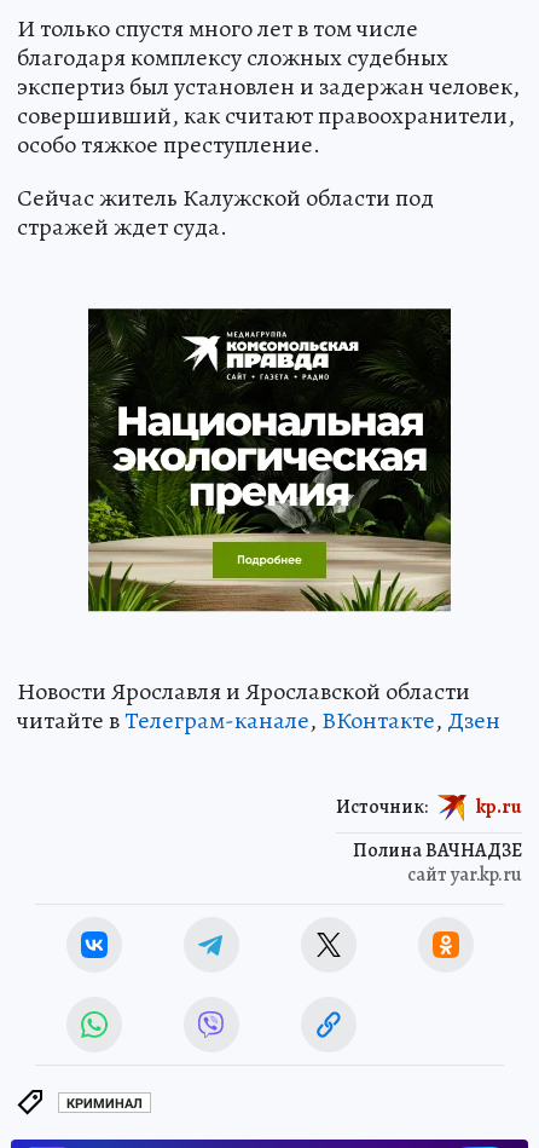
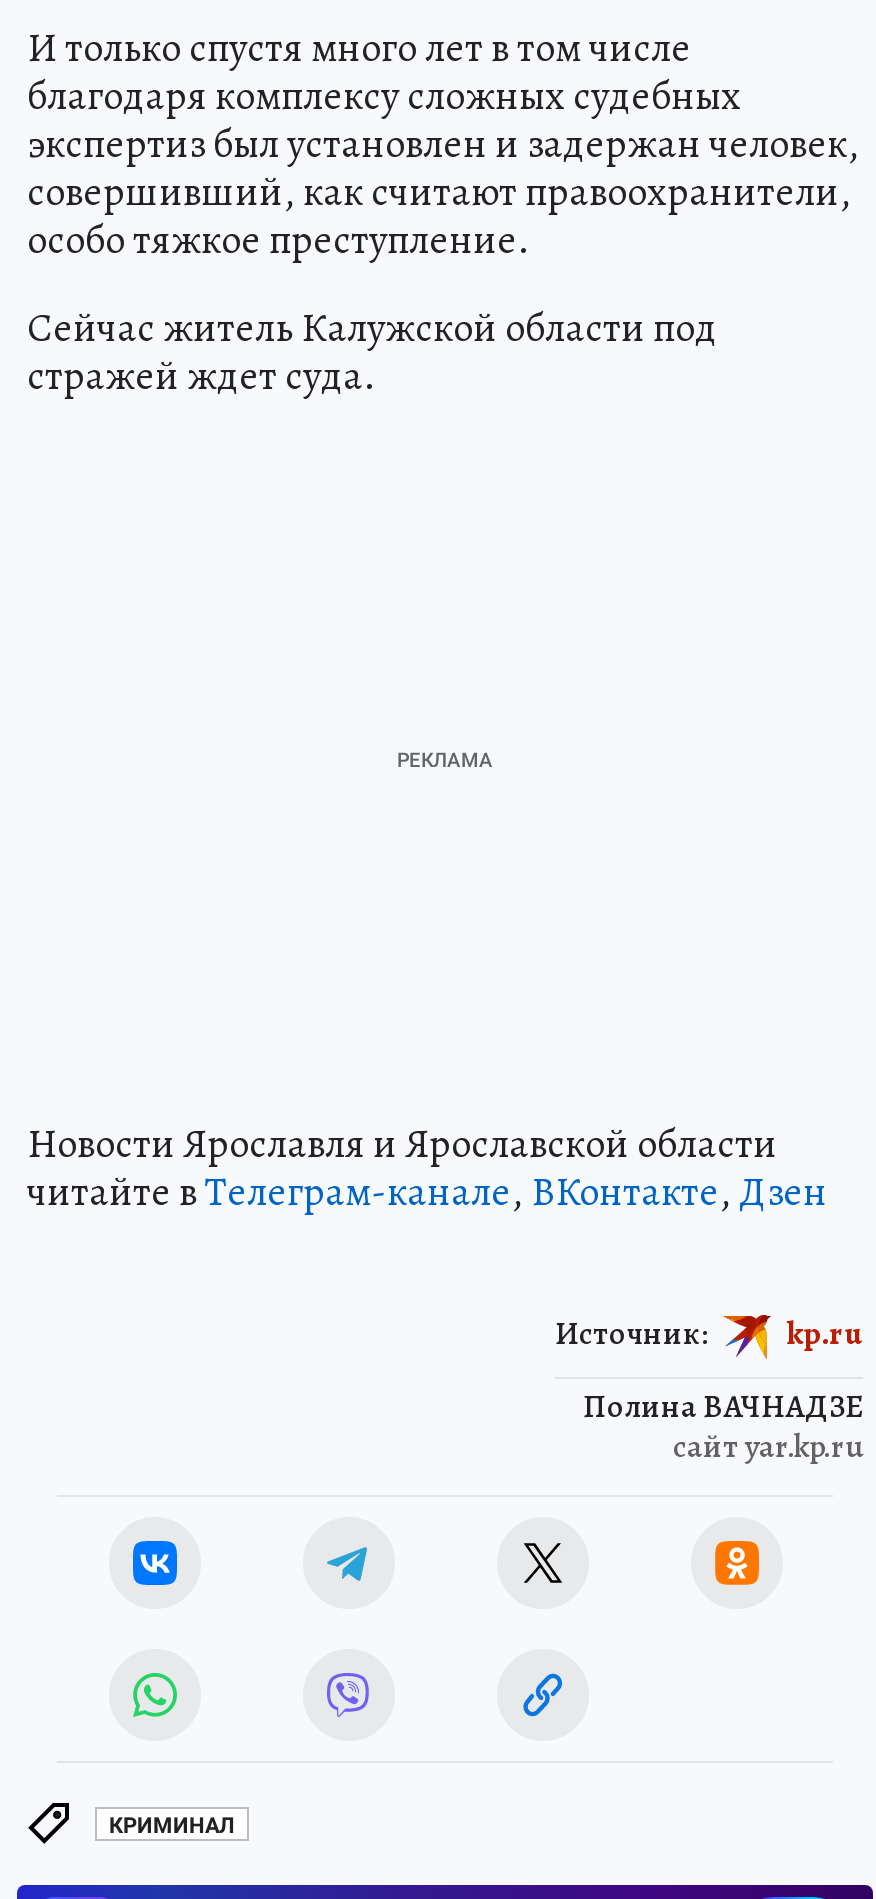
[87,307,452,612] [image] -> none

